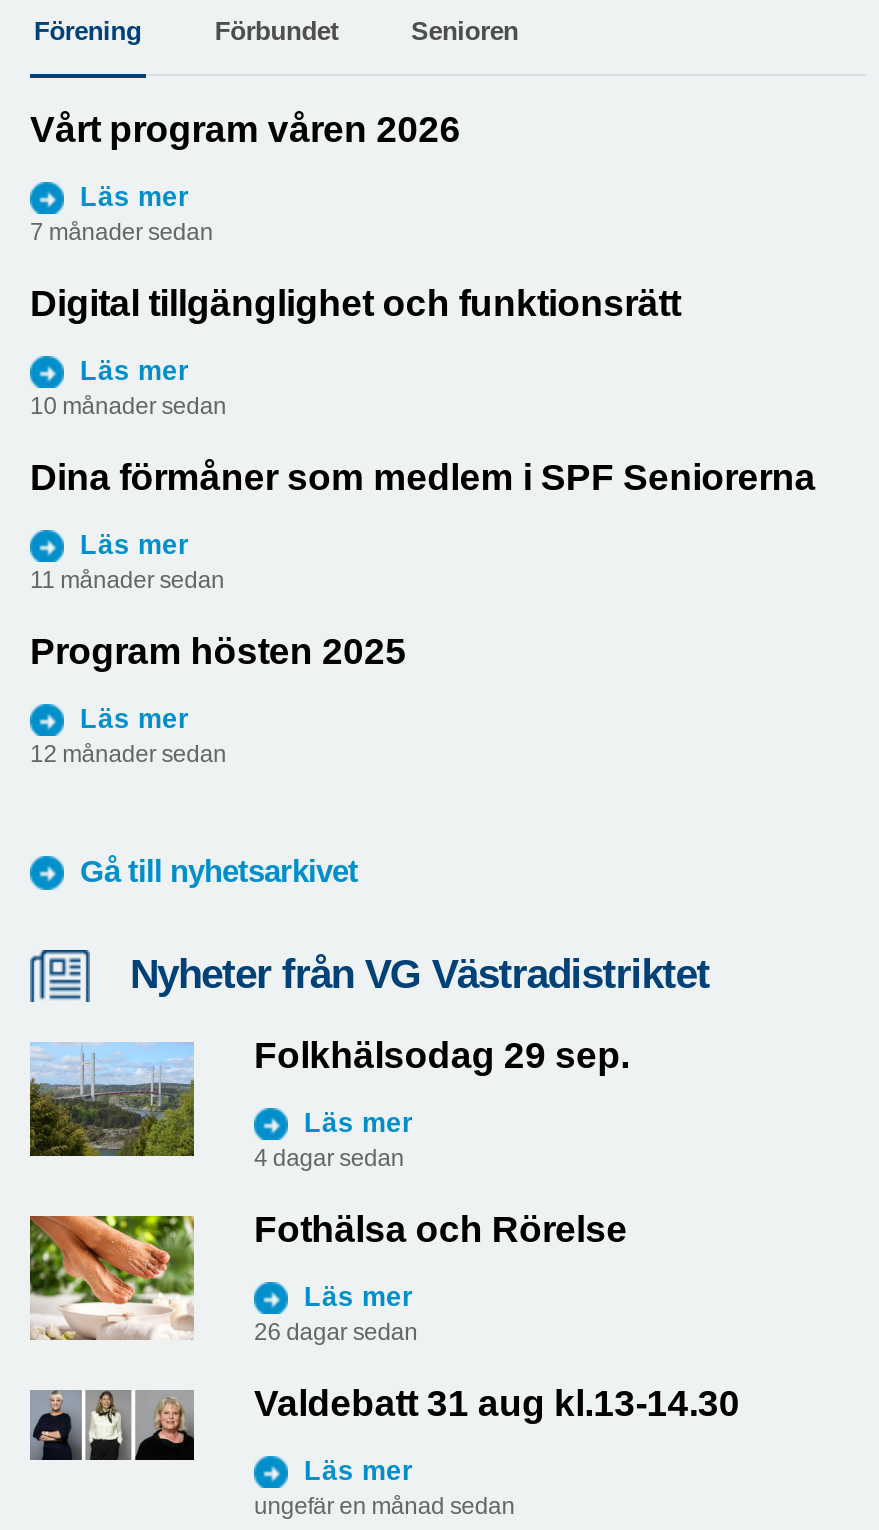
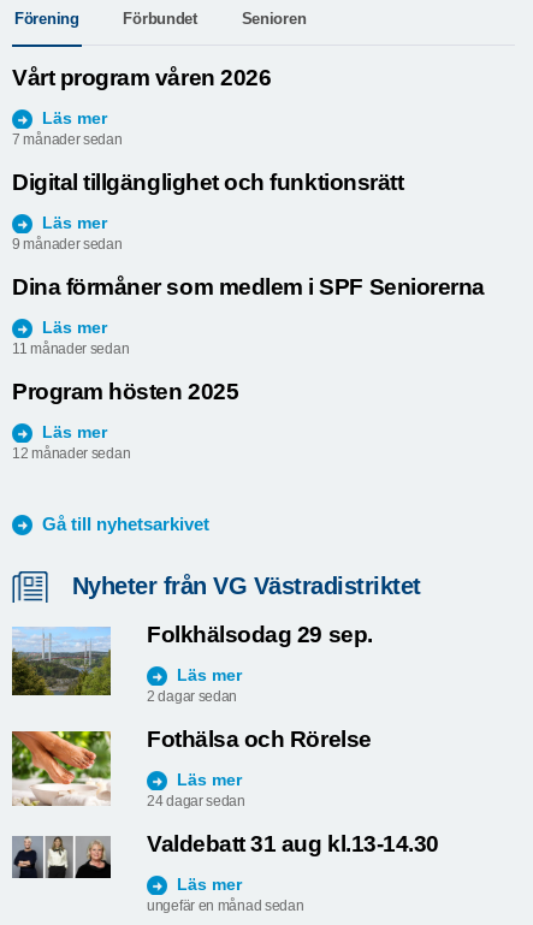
[30,393,226,421] 10 månader sedan -> [12,236,122,253] 9 månader sedan
[254,1145,404,1173] 4 dagar sedan -> [147,689,237,705] 2 dagar sedan
[254,1319,418,1347] 26 dagar sedan -> [147,793,245,810] 24 dagar sedan

